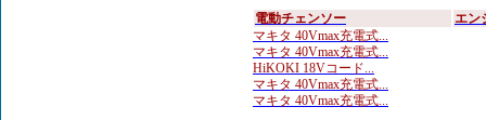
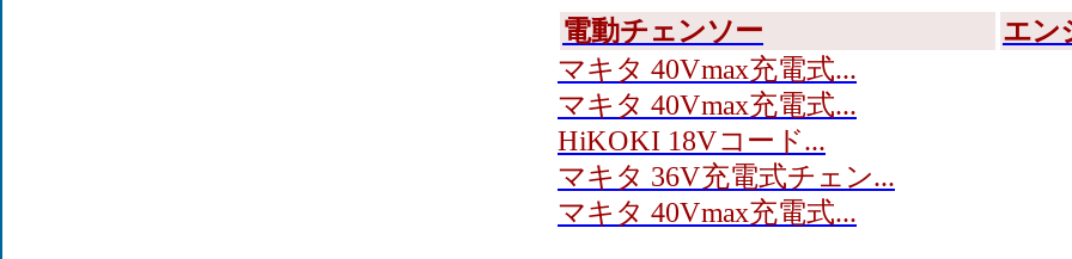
[253,77,388,92] マキタ 40Vmax充電式... -> [558,160,895,193] マキタ 36V充電式チェン...

